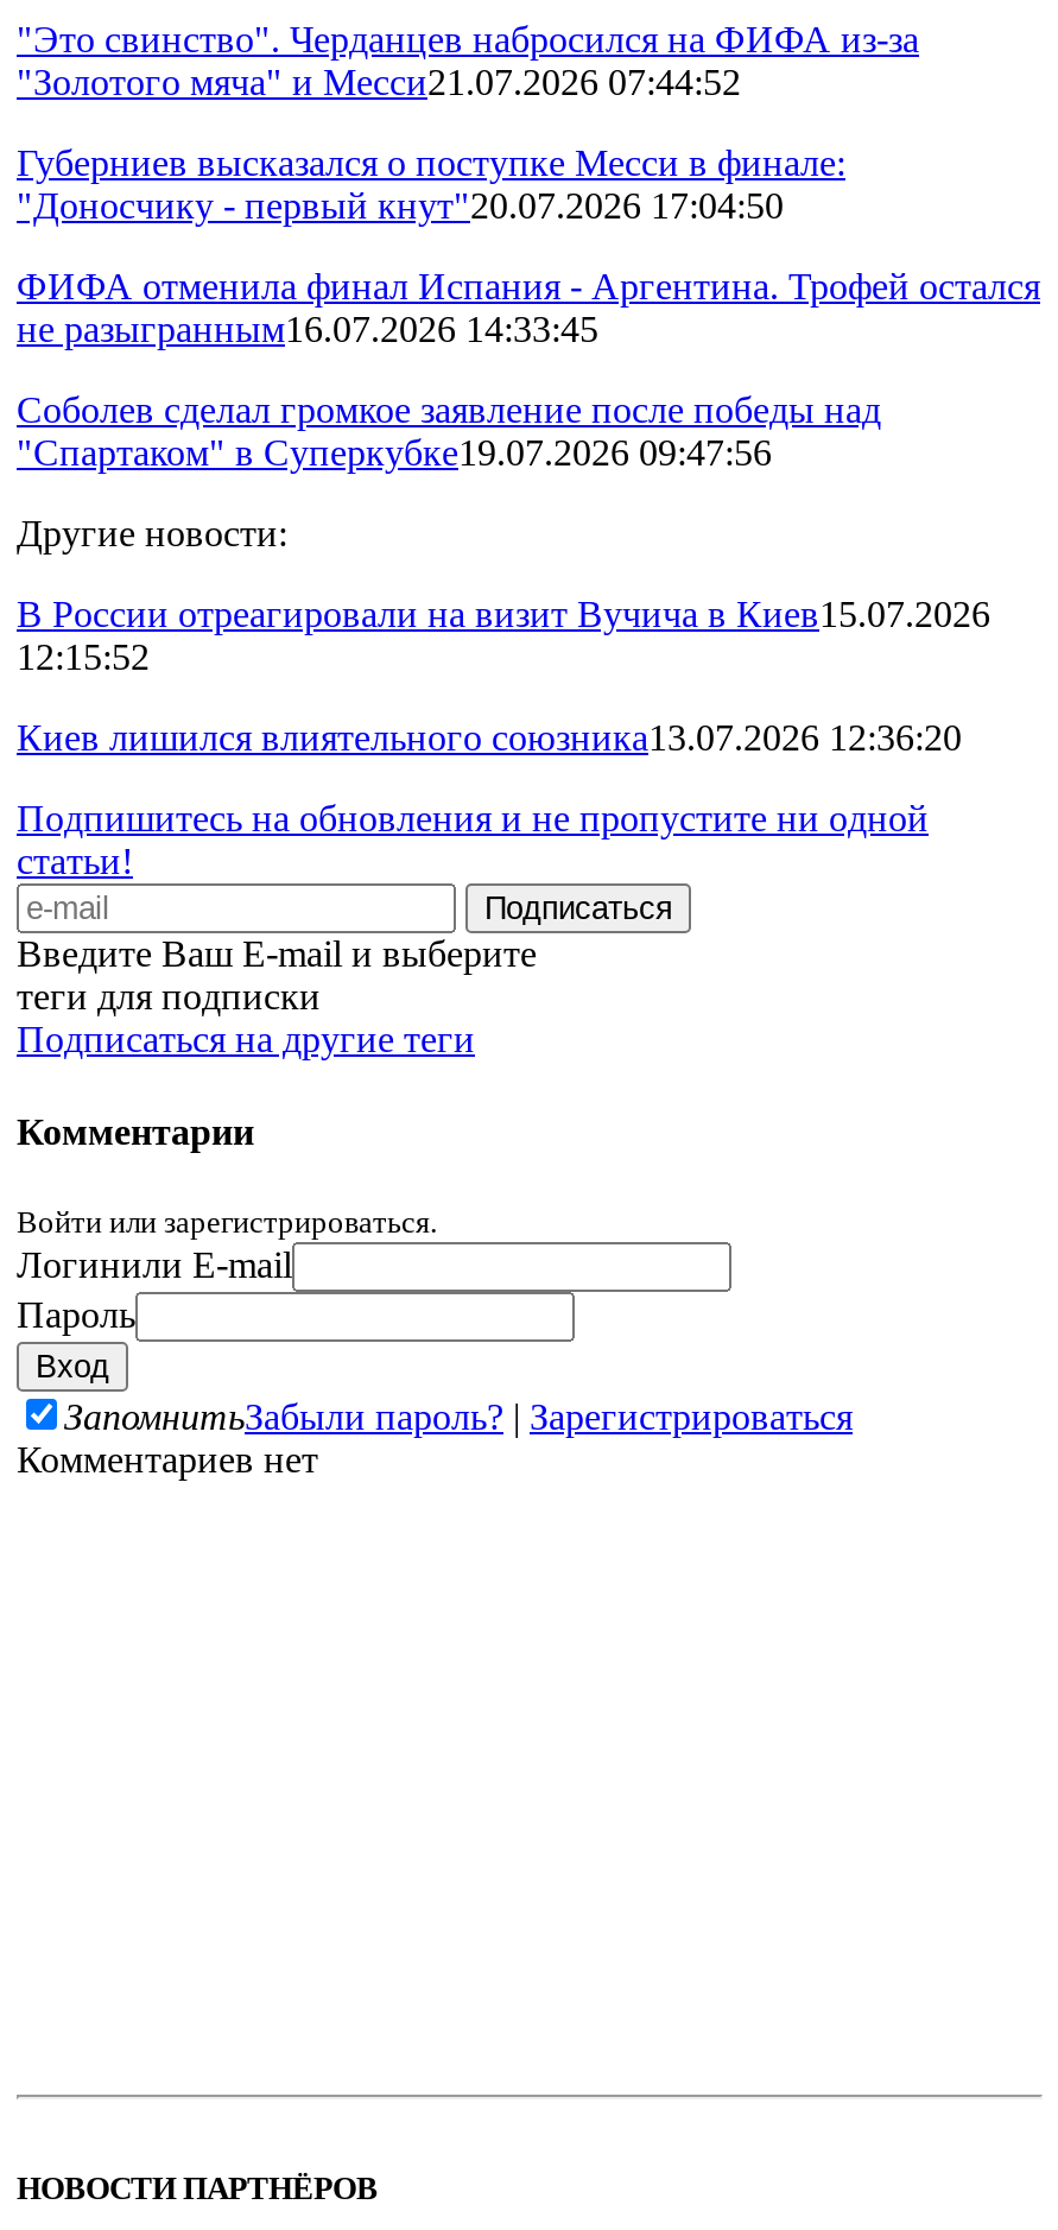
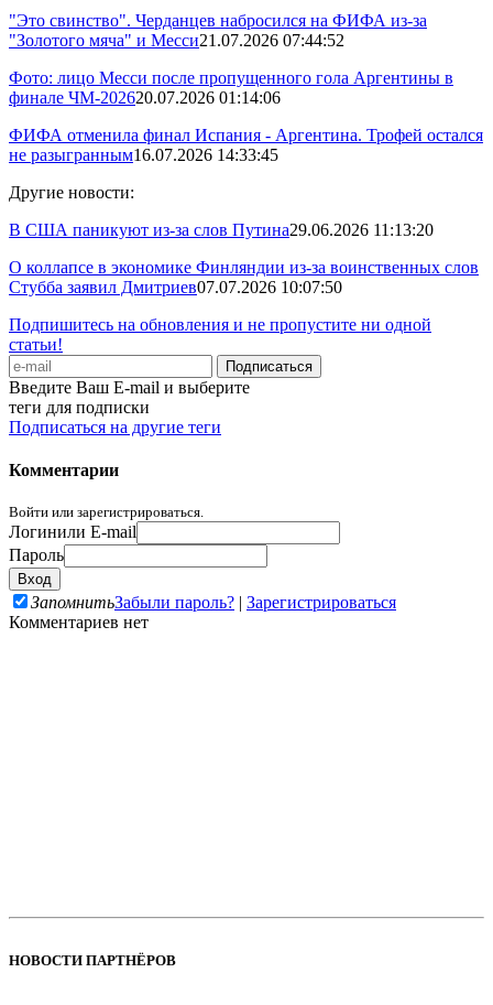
[17,142,845,225] Губерниев высказался о поступке Месси в финале: | "Доносчику - первый кнут"20.07.2026 17:04:50 -> [9,68,453,107] Фото: лицо Месси после пропущенного гола Аргентины в | финале ЧМ-202620.07.2026 01:14:06
[17,389,881,472] Соболев сделал громкое заявление после победы над | "Спартаком" в Суперкубке19.07.2026 09:47:56 -> none
[17,593,990,677] В России отреагировали на визит Вучича в Киев15.07.2026 | 12:15:52 -> [9,220,434,239] В США паникуют из-за слов Путина29.06.2026 11:13:20
[17,717,962,757] Киев лишился влиятельного союзника13.07.2026 12:36:20 -> [9,258,479,296] О коллапсе в экономике Финляндии из-за воинственных слов | Стубба заявил Дмитриев07.07.2026 10:07:50

